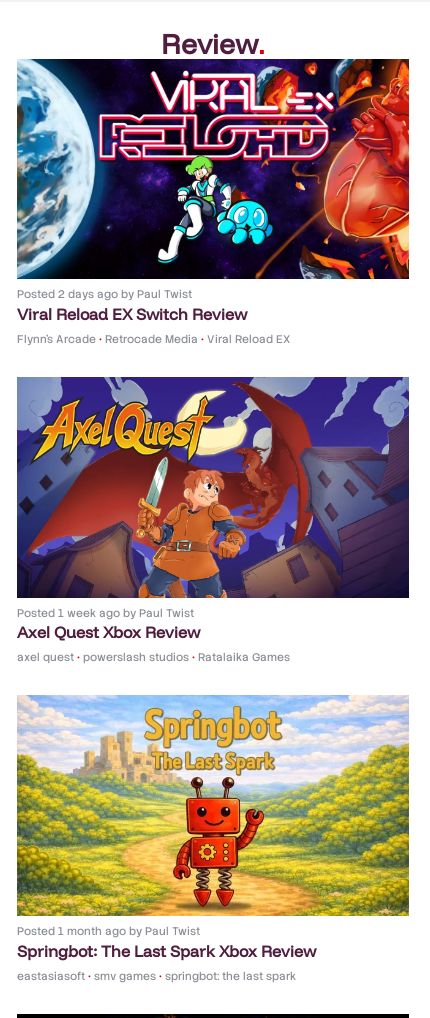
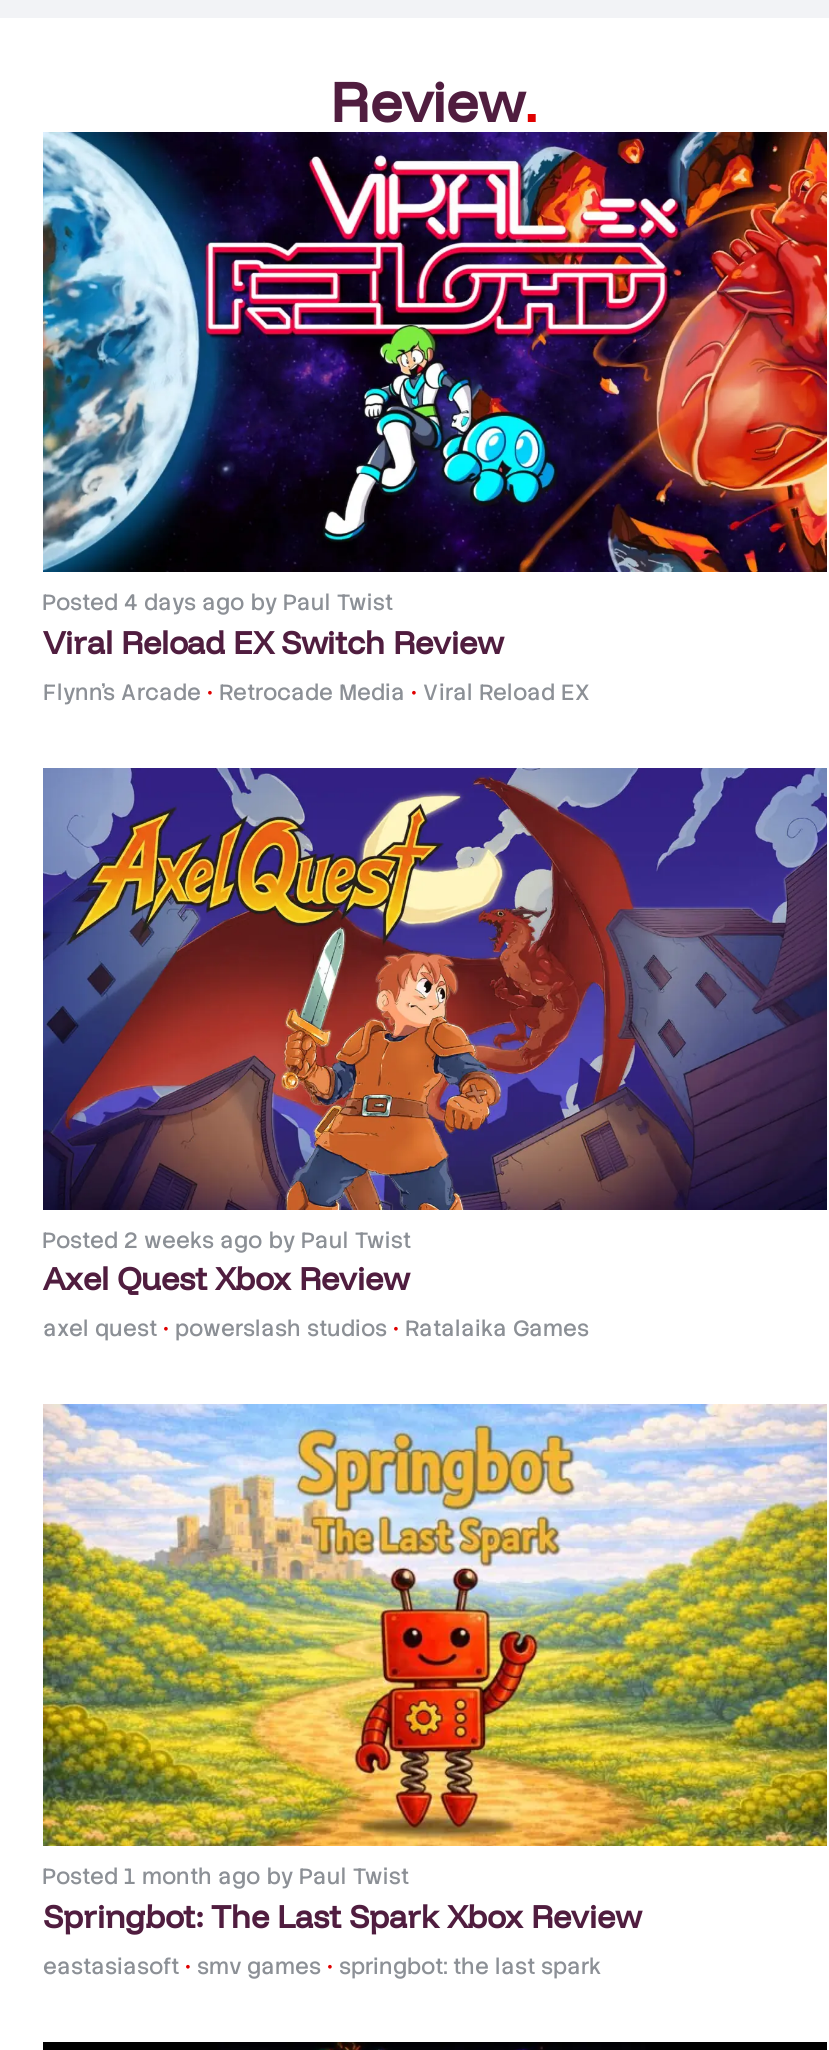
[16,287,192,301] Posted 2 days ago by Paul Twist -> [42,589,393,617] Posted 4 days ago by Paul Twist
[16,606,194,620] Posted 1 week ago by Paul Twist -> [42,1225,411,1253] Posted 2 weeks ago by Paul Twist

